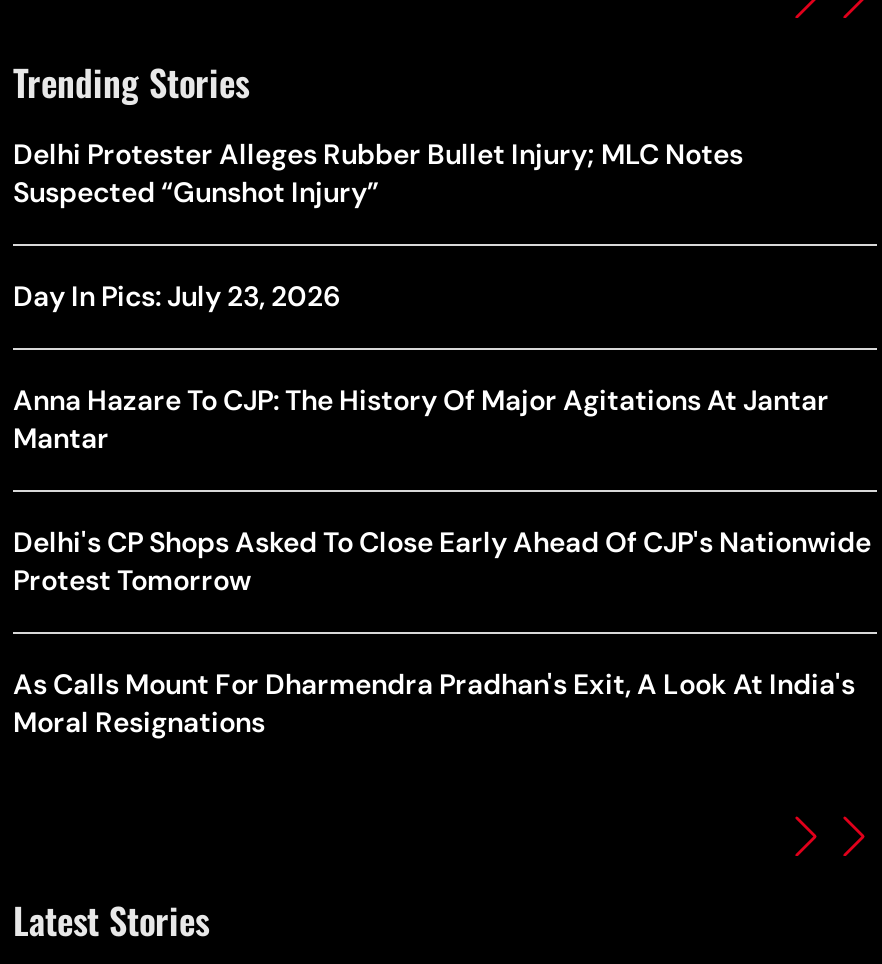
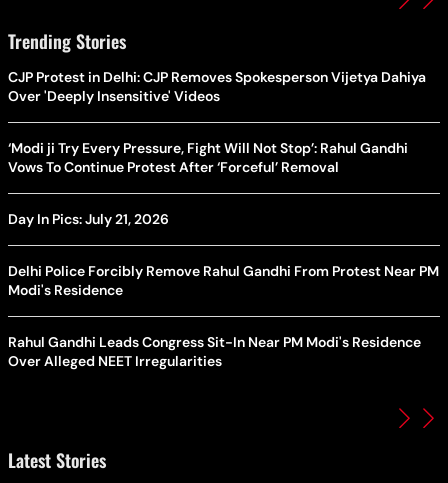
[13,136,743,210] Delhi Protester Alleges Rubber Bullet Injury; MLC Notes | Suspected “Gunshot Injury” -> [8,68,426,105] CJP Protest in Delhi: CJP Removes Spokesperson Vijetya Dahiya | Over 'Deeply Insensitive' Videos
[13,278,341,314] Day In Pics: July 23, 2026 -> [8,139,408,176] ‘Modi ji Try Every Pressure, Fight Will Not Stop’: Rahul Gandhi | Vows To Continue Protest After ‘Forceful’ Removal
[13,382,829,456] Anna Hazare To CJP: The History Of Major Agitations At Jantar | Mantar -> [8,210,169,228] Day In Pics: July 21, 2026
[13,524,871,598] Delhi's CP Shops Asked To Close Early Ahead Of CJP's Nationwide | Protest Tomorrow -> [8,262,439,299] Delhi Police Forcibly Remove Rahul Gandhi From Protest Near PM | Modi's Residence
[13,666,855,740] As Calls Mount For Dharmendra Pradhan's Exit, A Look At India's | Moral Resignations -> [8,333,421,370] Rahul Gandhi Leads Congress Sit-In Near PM Modi's Residence | Over Alleged NEET Irregularities

